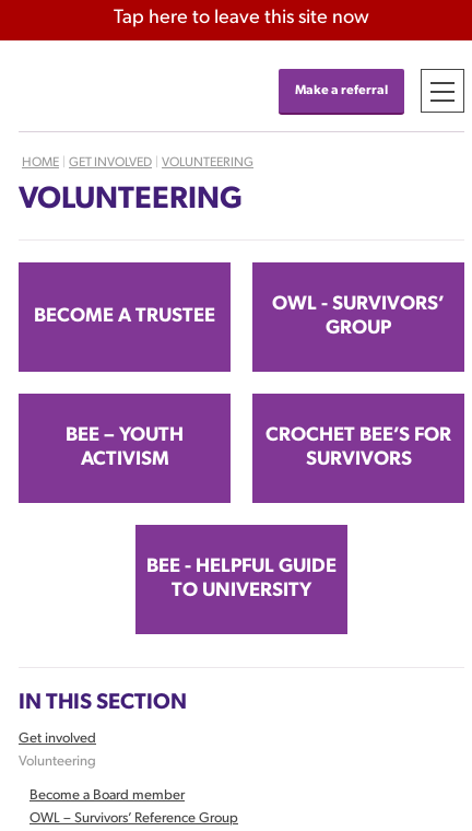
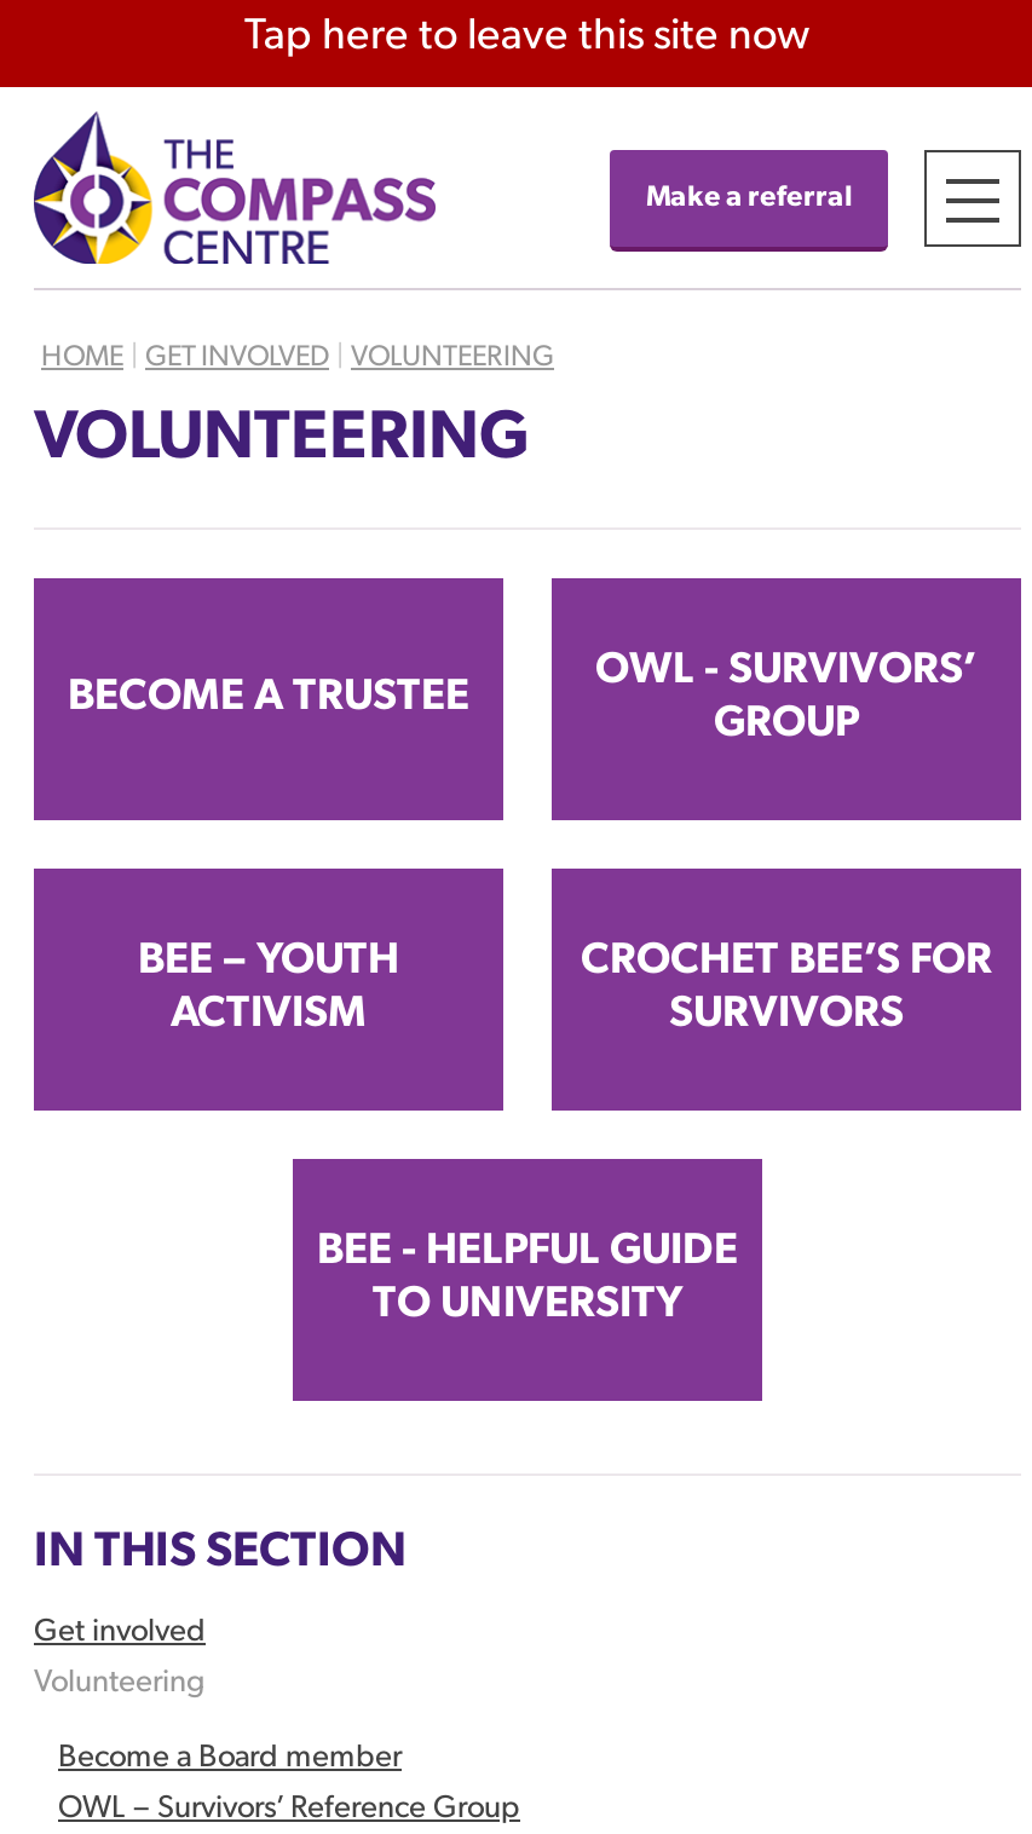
none -> [31,111,438,266] [image]

